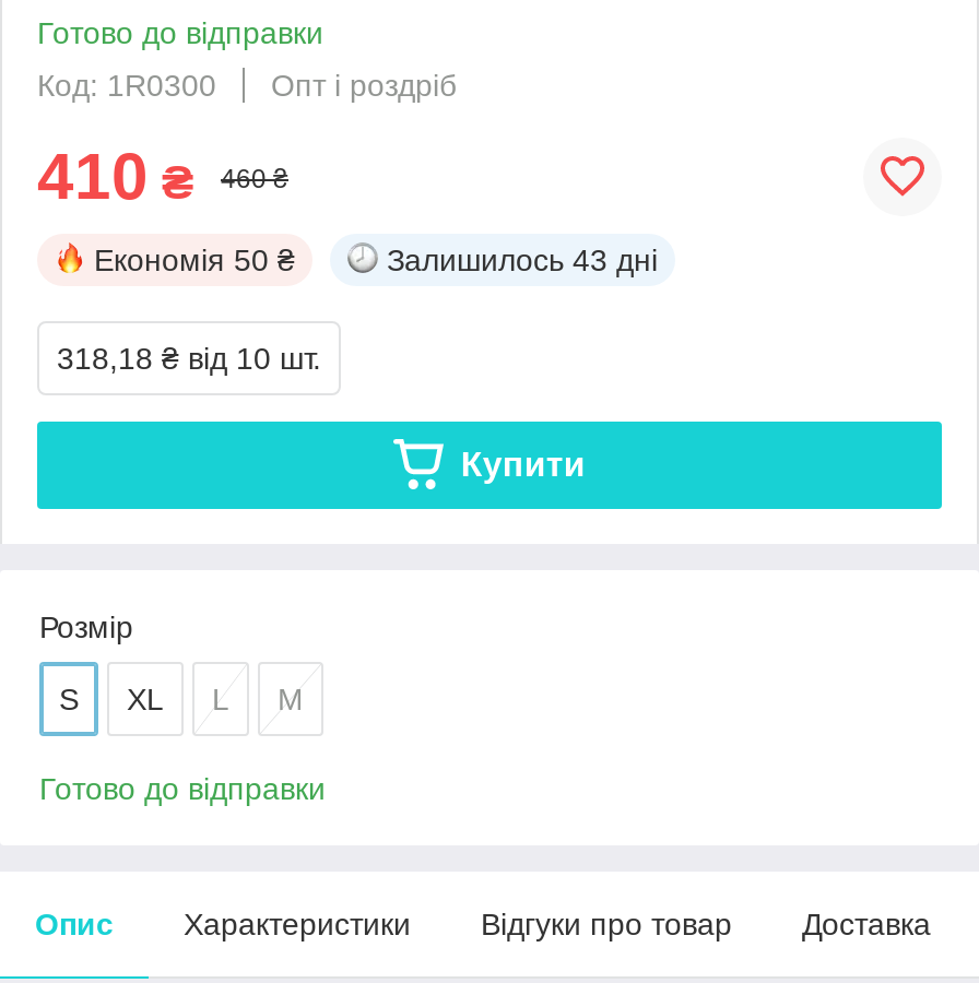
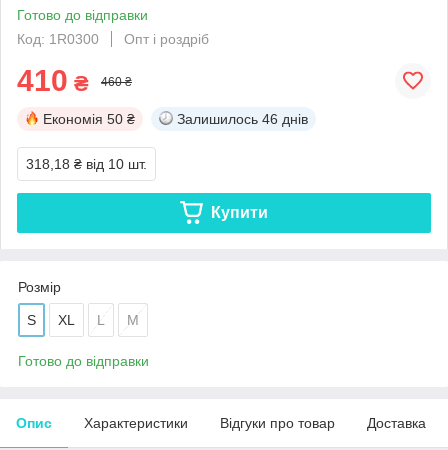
[387,242,658,277] Залишилось 43 дні -> [177,111,308,127] Залишилось 46 днів

